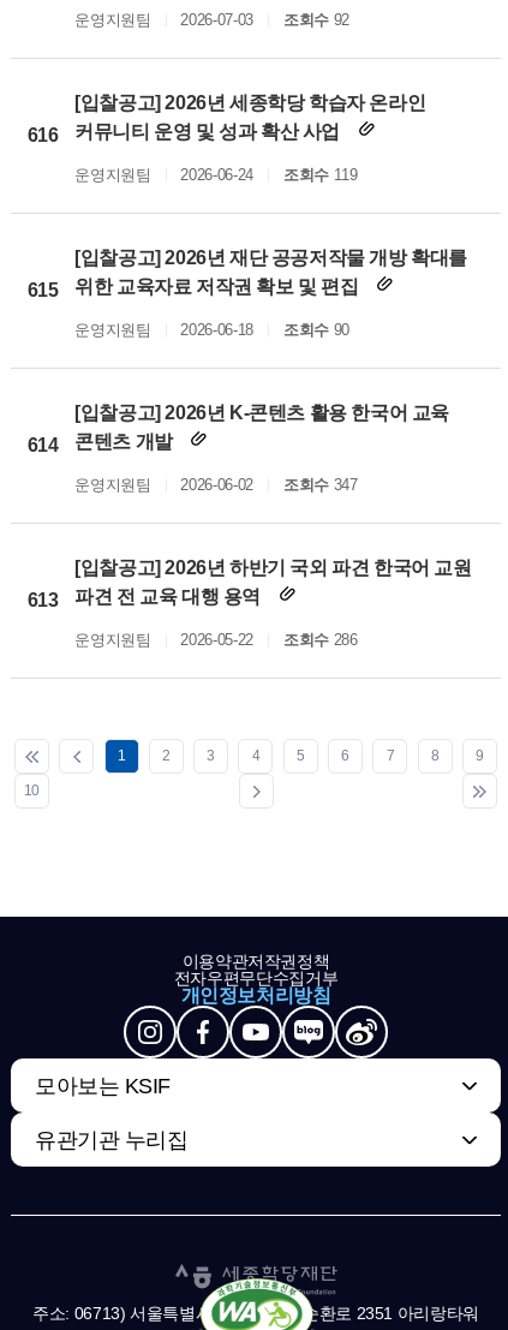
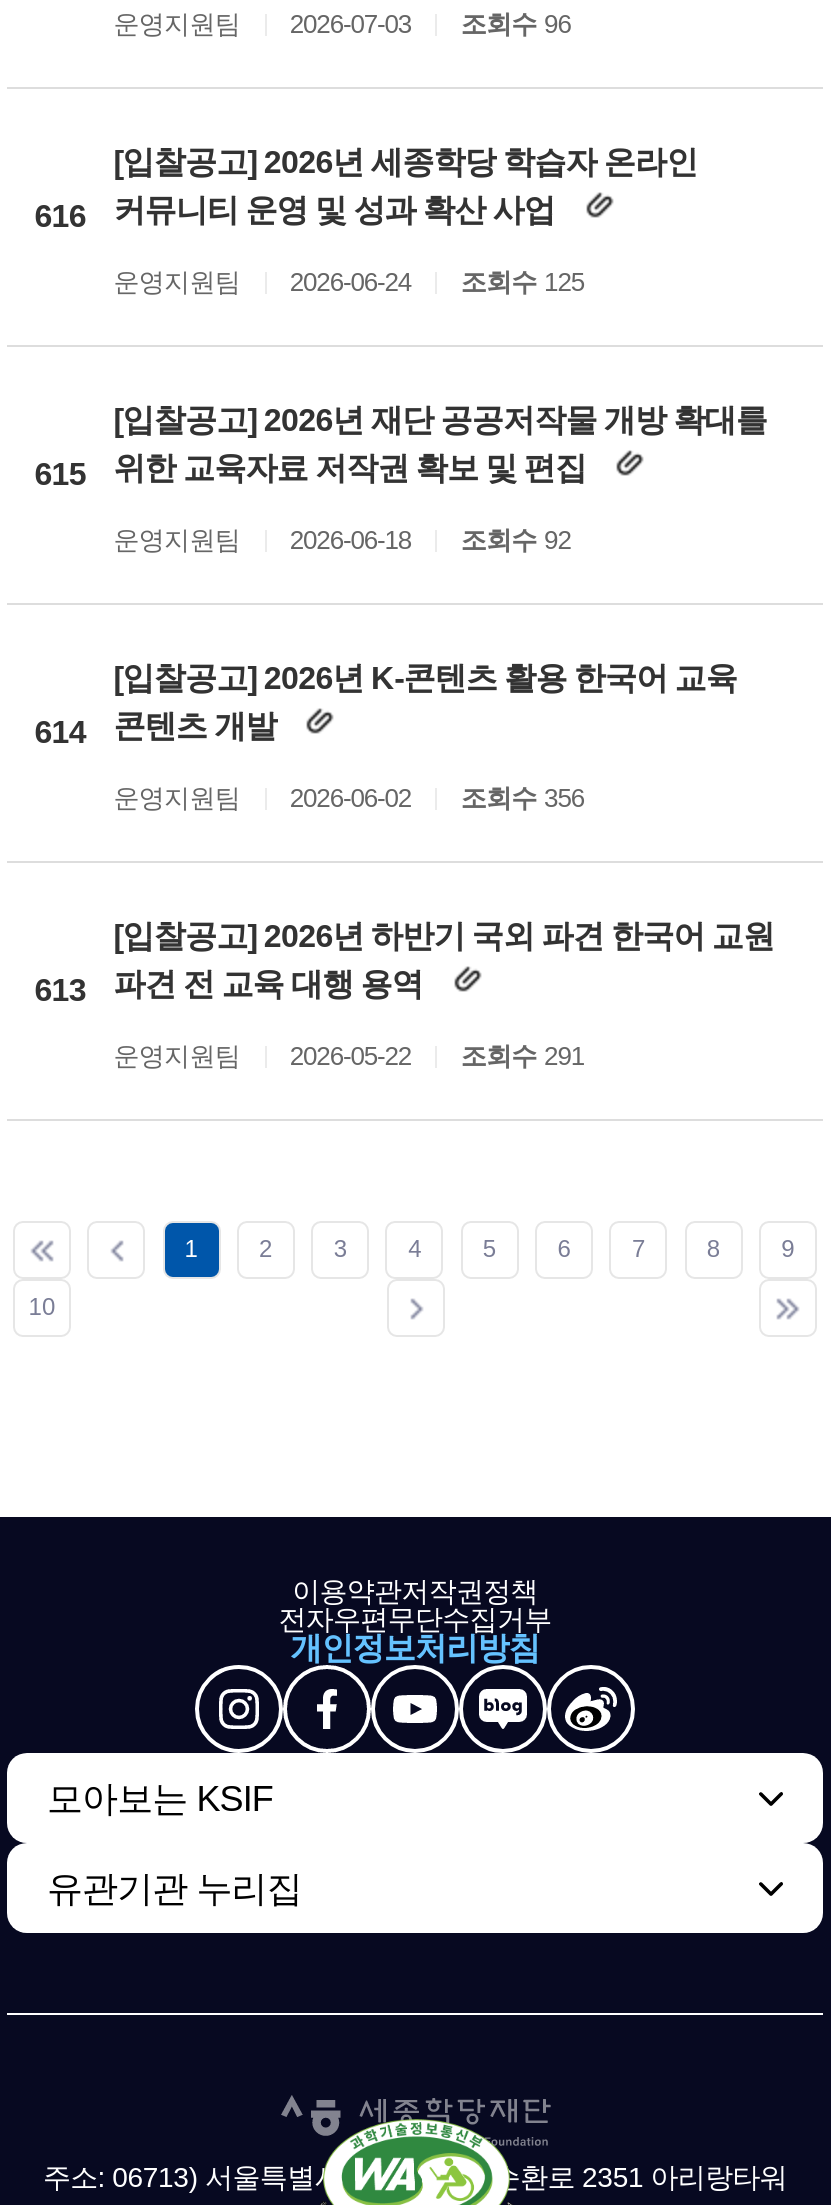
[75,11,349,29] 운영지원팀 2026-07-03 조회수 92 -> [113,9,571,39] 운영지원팀 2026-07-03 조회수 96
[75,166,357,184] 운영지원팀 2026-06-24 조회수 119 -> [113,267,584,297] 운영지원팀 2026-06-24 조회수 125
[75,321,349,339] 운영지원팀 2026-06-18 조회수 90 -> [113,525,571,555] 운영지원팀 2026-06-18 조회수 92
[75,476,357,494] 운영지원팀 2026-06-02 조회수 347 -> [113,783,584,813] 운영지원팀 2026-06-02 조회수 356
[75,631,357,649] 운영지원팀 2026-05-22 조회수 286 -> [113,1041,584,1071] 운영지원팀 2026-05-22 조회수 291

